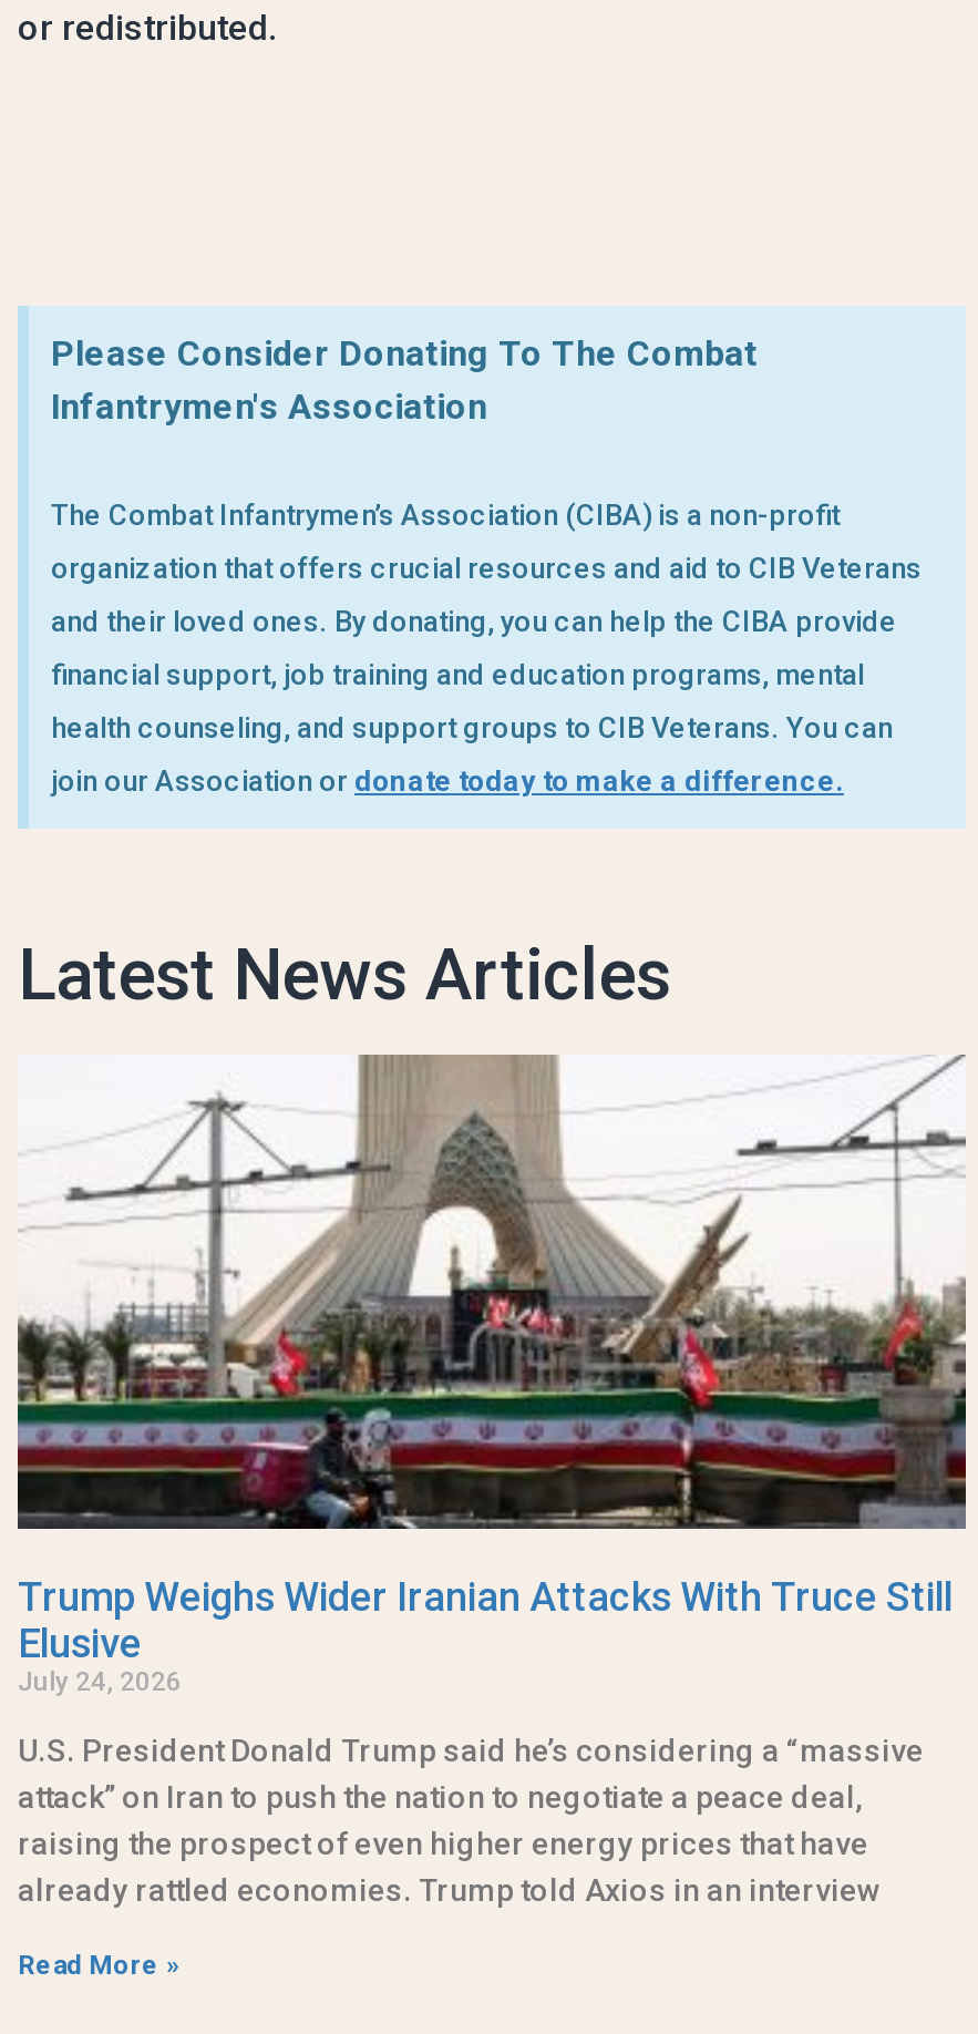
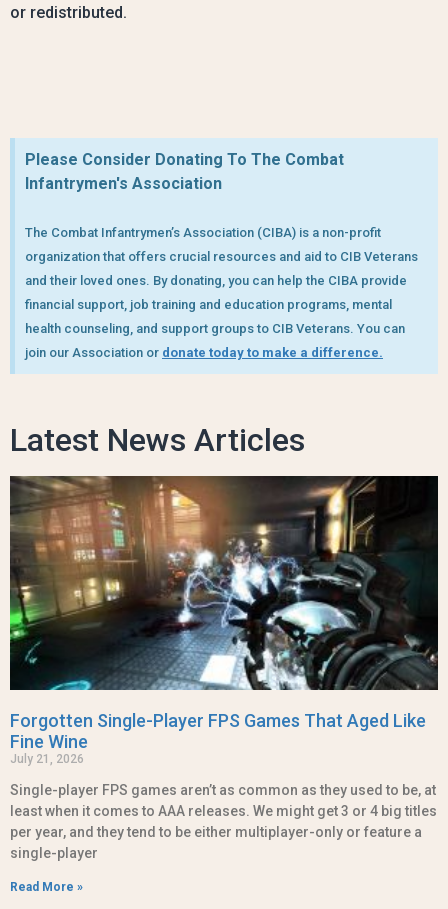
[16,1055,968,1697] [image] | Trump Weighs Wider Iranian Attacks With Truce Still | Elusive | July 24, 2026 -> [9,475,439,766] [image] | Forgotten Single-Player FPS Games That Aged Like | Fine Wine | July 21, 2026
[18,1733,924,1908] U.S. President Donald Trump said he’s considering a “massive | attack” on Iran to push the nation to negotiate a peace deal, | raising the prospect of even higher energy prices that have | already rattled economies. Trump told Axios in an interview -> [10,782,437,861] Single-player FPS games aren’t as common as they used to be, at | least when it comes to AAA releases. We might get 3 or 4 big titles | per year, and they tend to be either multiplayer-only or feature a | single-player

